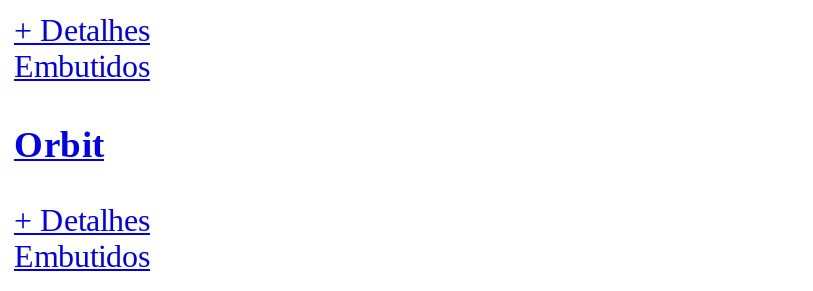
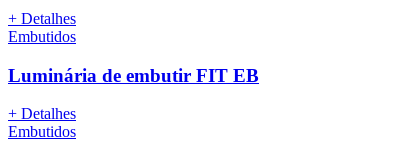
[14,122,104,164] Orbit -> [8,65,259,86] Luminária de embutir FIT EB

